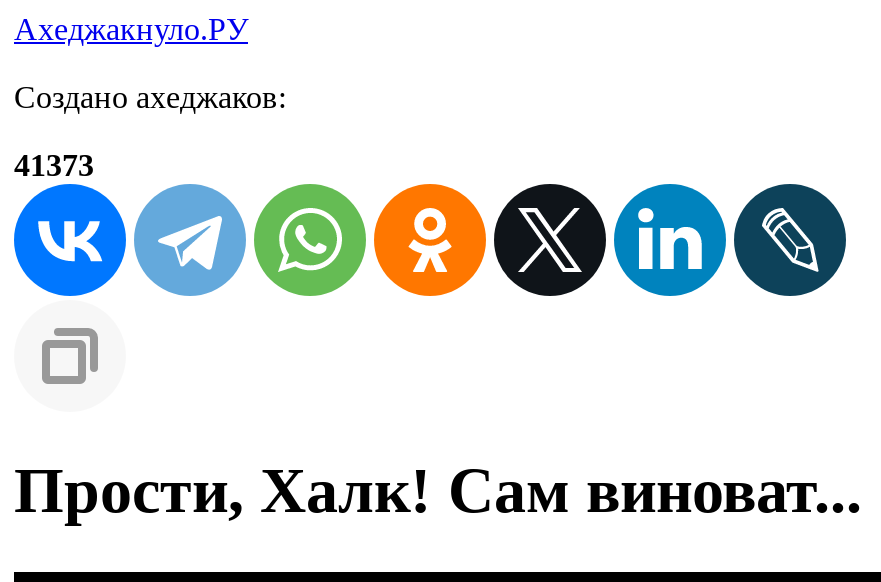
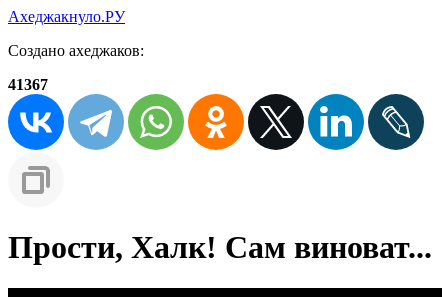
[14,148,94,182] 41373 -> [8,76,48,93] 41367

